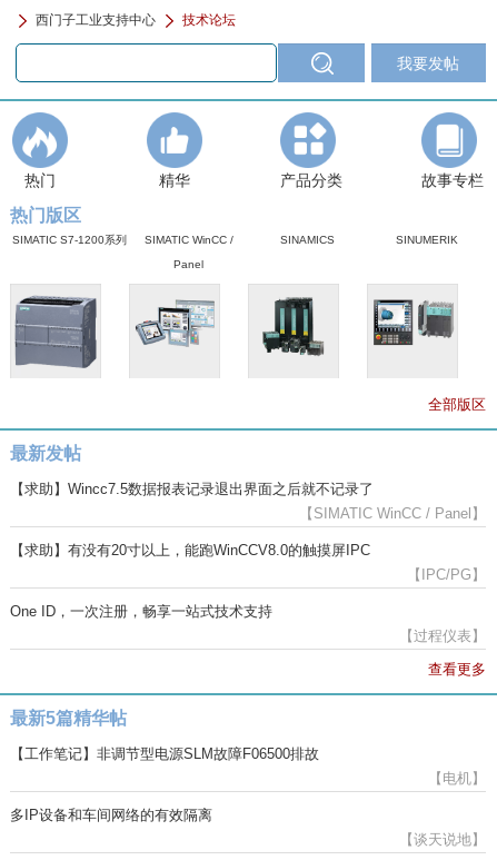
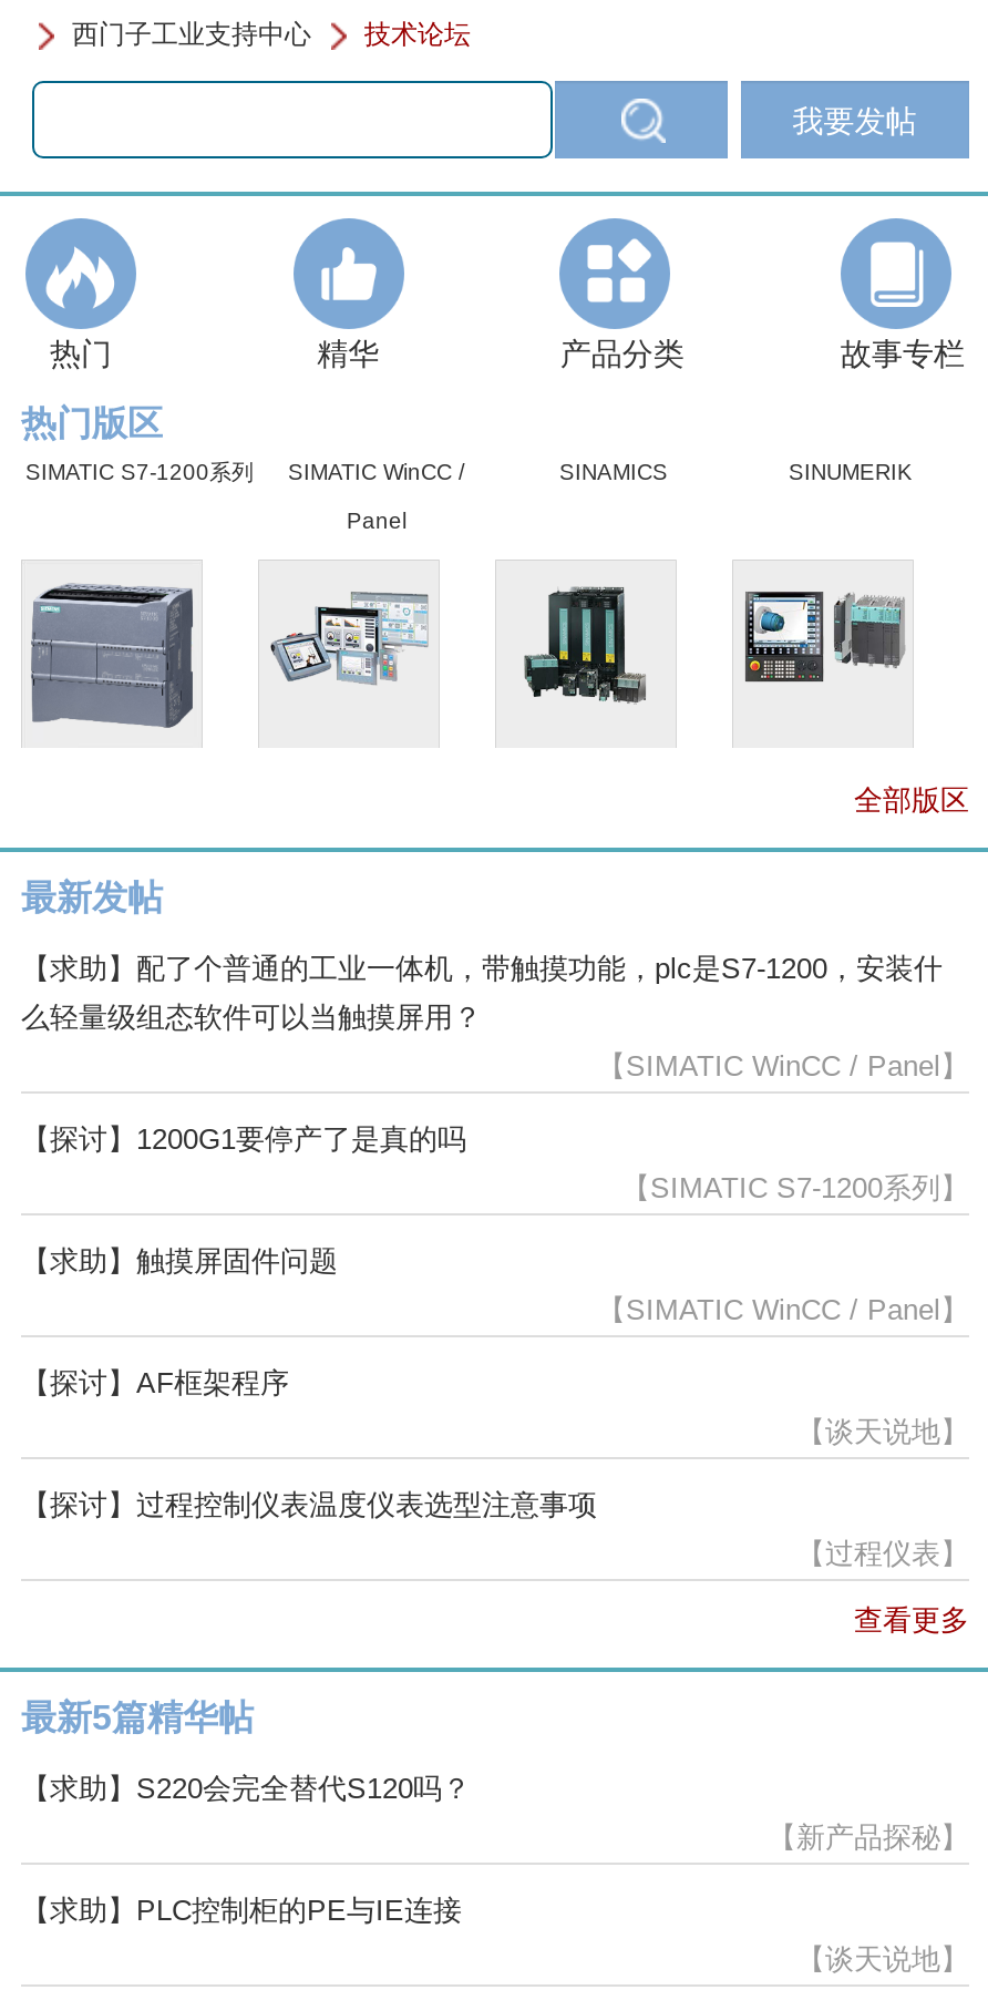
[10,481,374,497] 【求助】Wincc7.5数据报表记录退出界面之后就不记录了 -> [21,952,943,1034] 【求助】配了个普通的工业一体机，带触摸功能，plc是S7-1200，安装什 | 么轻量级组态软件可以当触摸屏用？
[10,542,486,620] 【求助】有没有20寸以上，能跑WinCCV8.0的触摸屏IPC | 【IPC/PG】 | One ID，一次注册，畅享一站式技术支持 -> [21,1122,969,1521] 【探讨】1200G1要停产了是真的吗 | 【SIMATIC S7-1200系列】 | 【求助】触摸屏固件问题 | 【SIMATIC WinCC / Panel】 | 【探讨】AF框架程序 | 【谈天说地】 | 【探讨】过程控制仪表温度仪表选型注意事项
[10,745,319,762] 【工作笔记】非调节型电源SLM故障F06500排故 -> [21,1772,471,1805] 【求助】S220会完全替代S120吗？
[428,770,486,787] 【电机】 -> [768,1820,969,1854] 【新产品探秘】
[10,807,212,823] 多IP设备和车间网络的有效隔离 -> [21,1894,462,1927] 【求助】PLC控制柜的PE与IE连接

